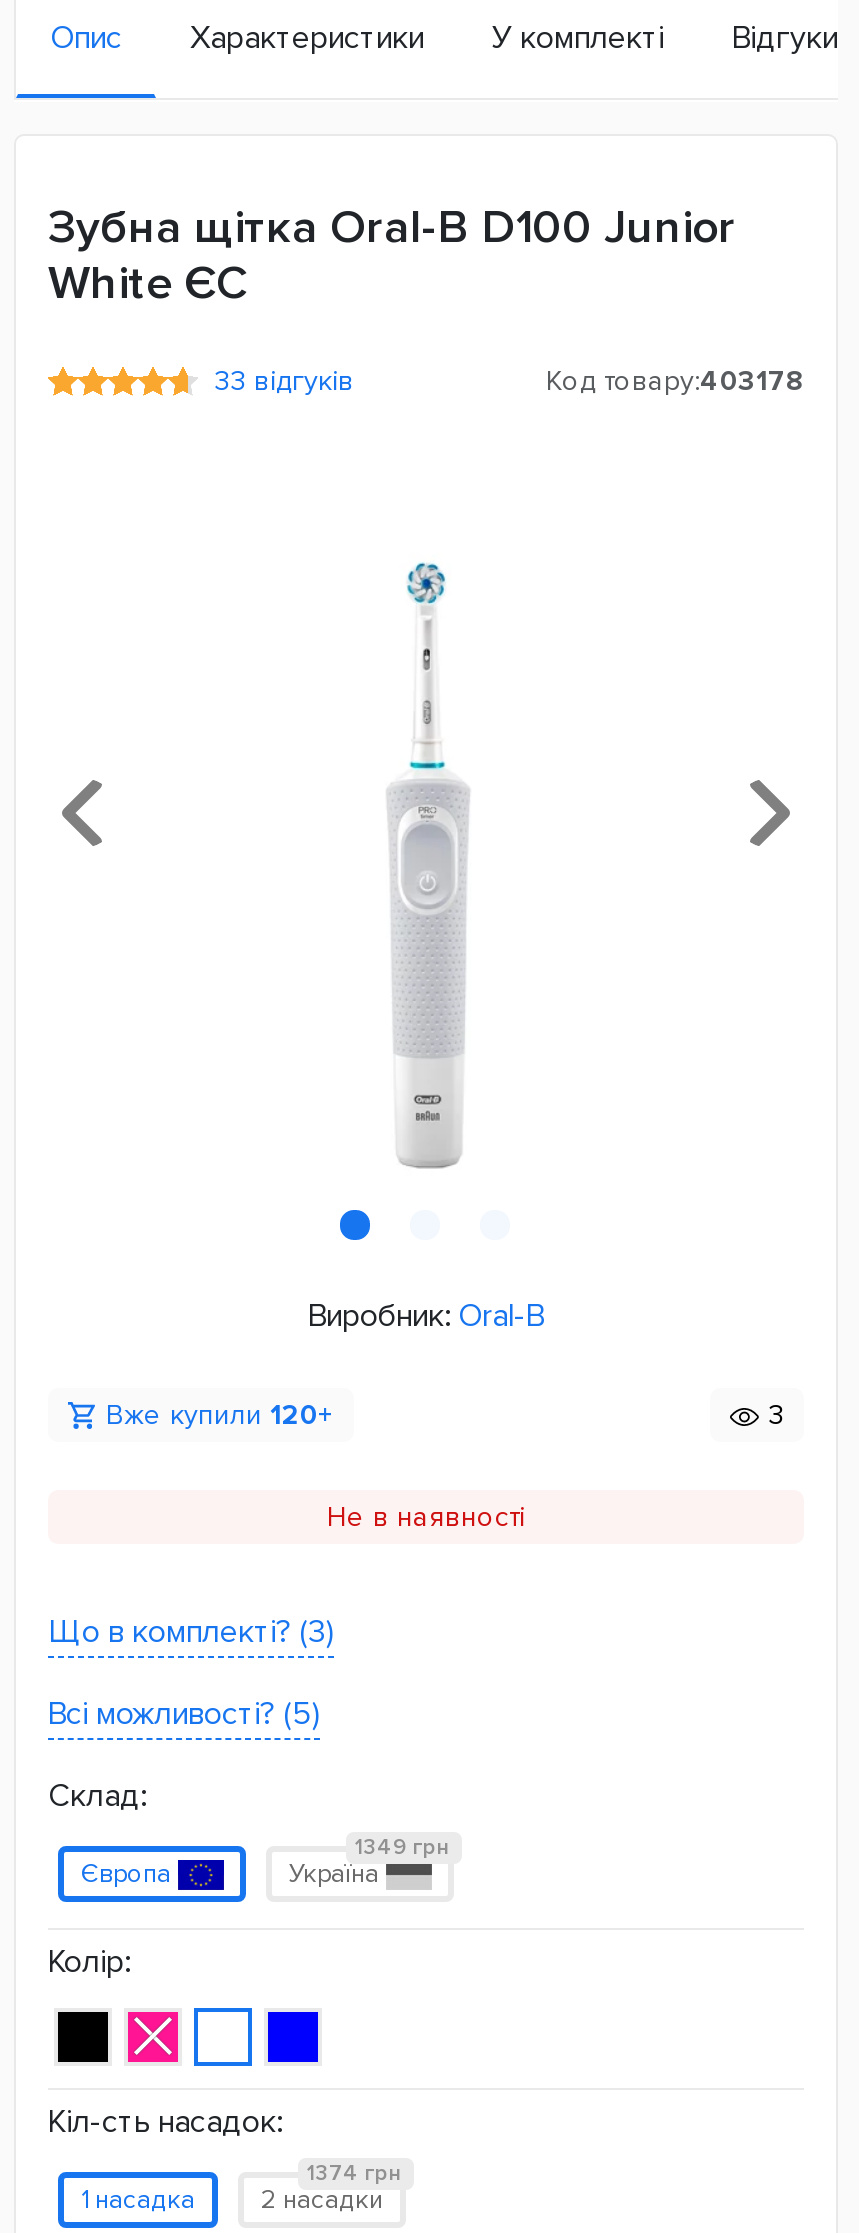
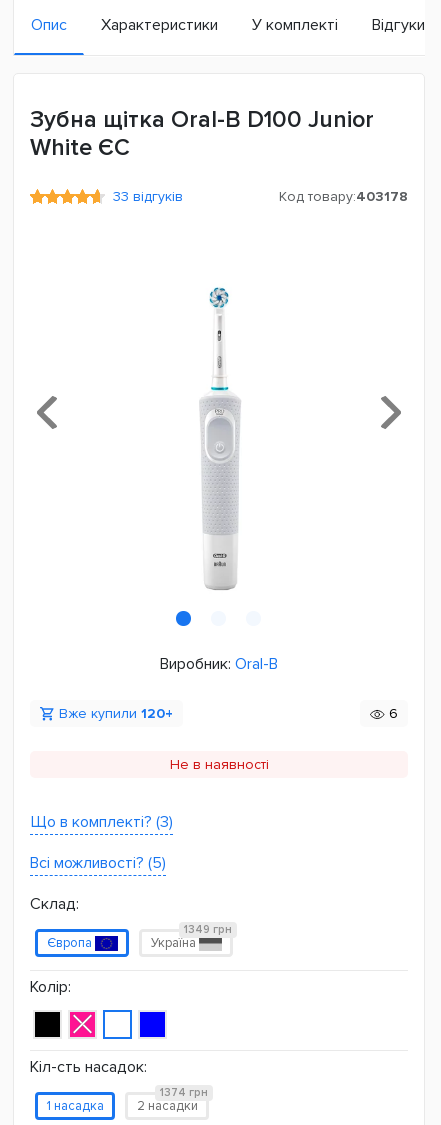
[760,1398,784,1432] 3 -> [385,705,398,722] 6

